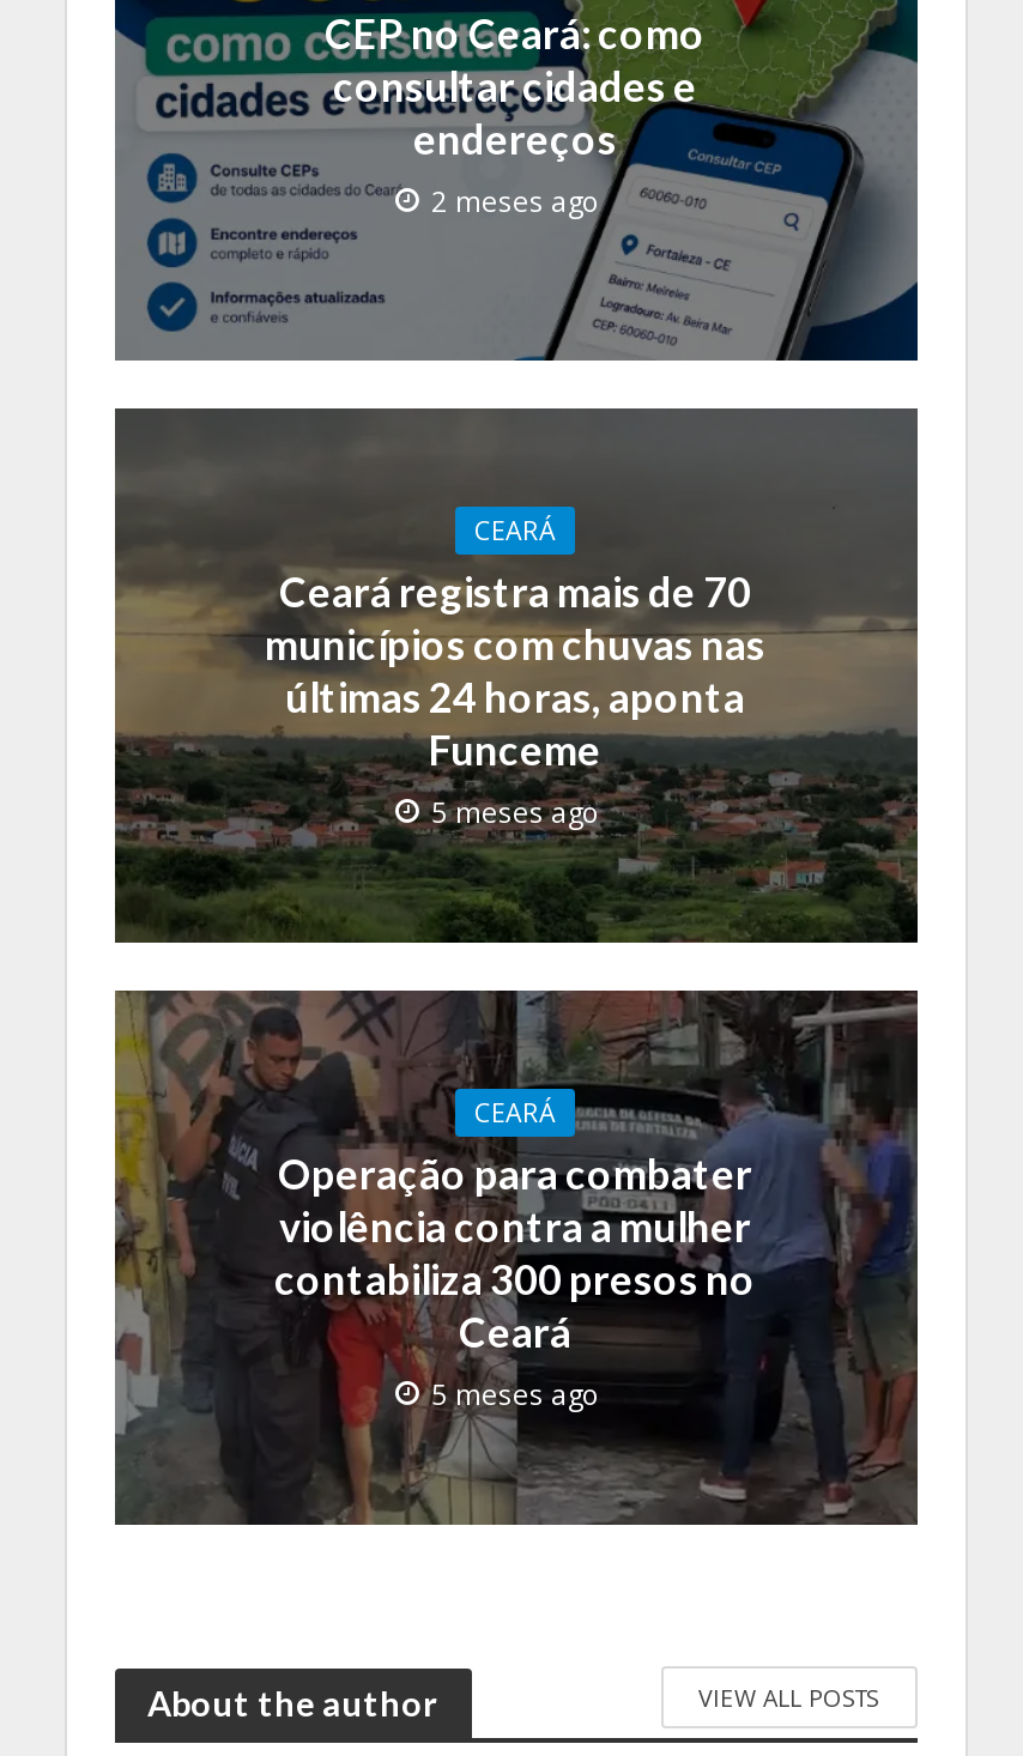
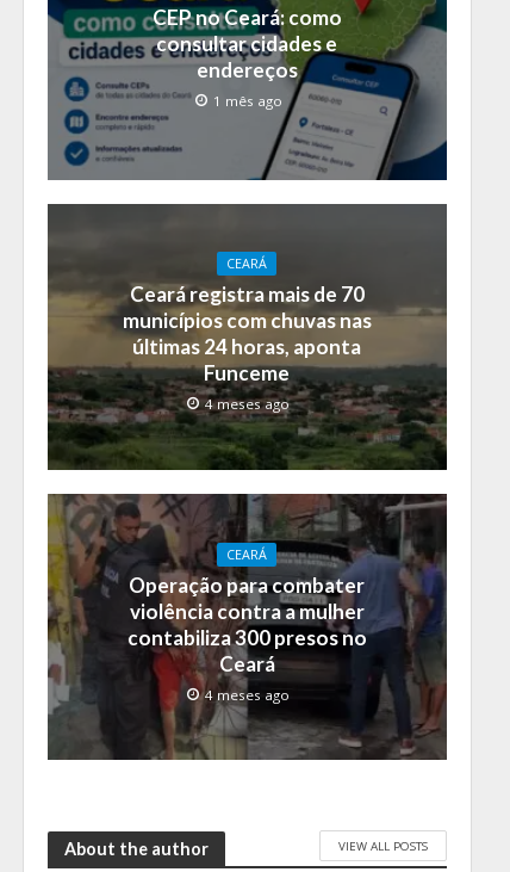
[431,184,601,220] 2 meses ago -> [213,92,282,110] 1 mês ago
[431,794,601,830] 5 meses ago -> [205,395,290,413] 4 meses ago
[431,1376,601,1412] 5 meses ago -> [205,686,290,703] 4 meses ago

